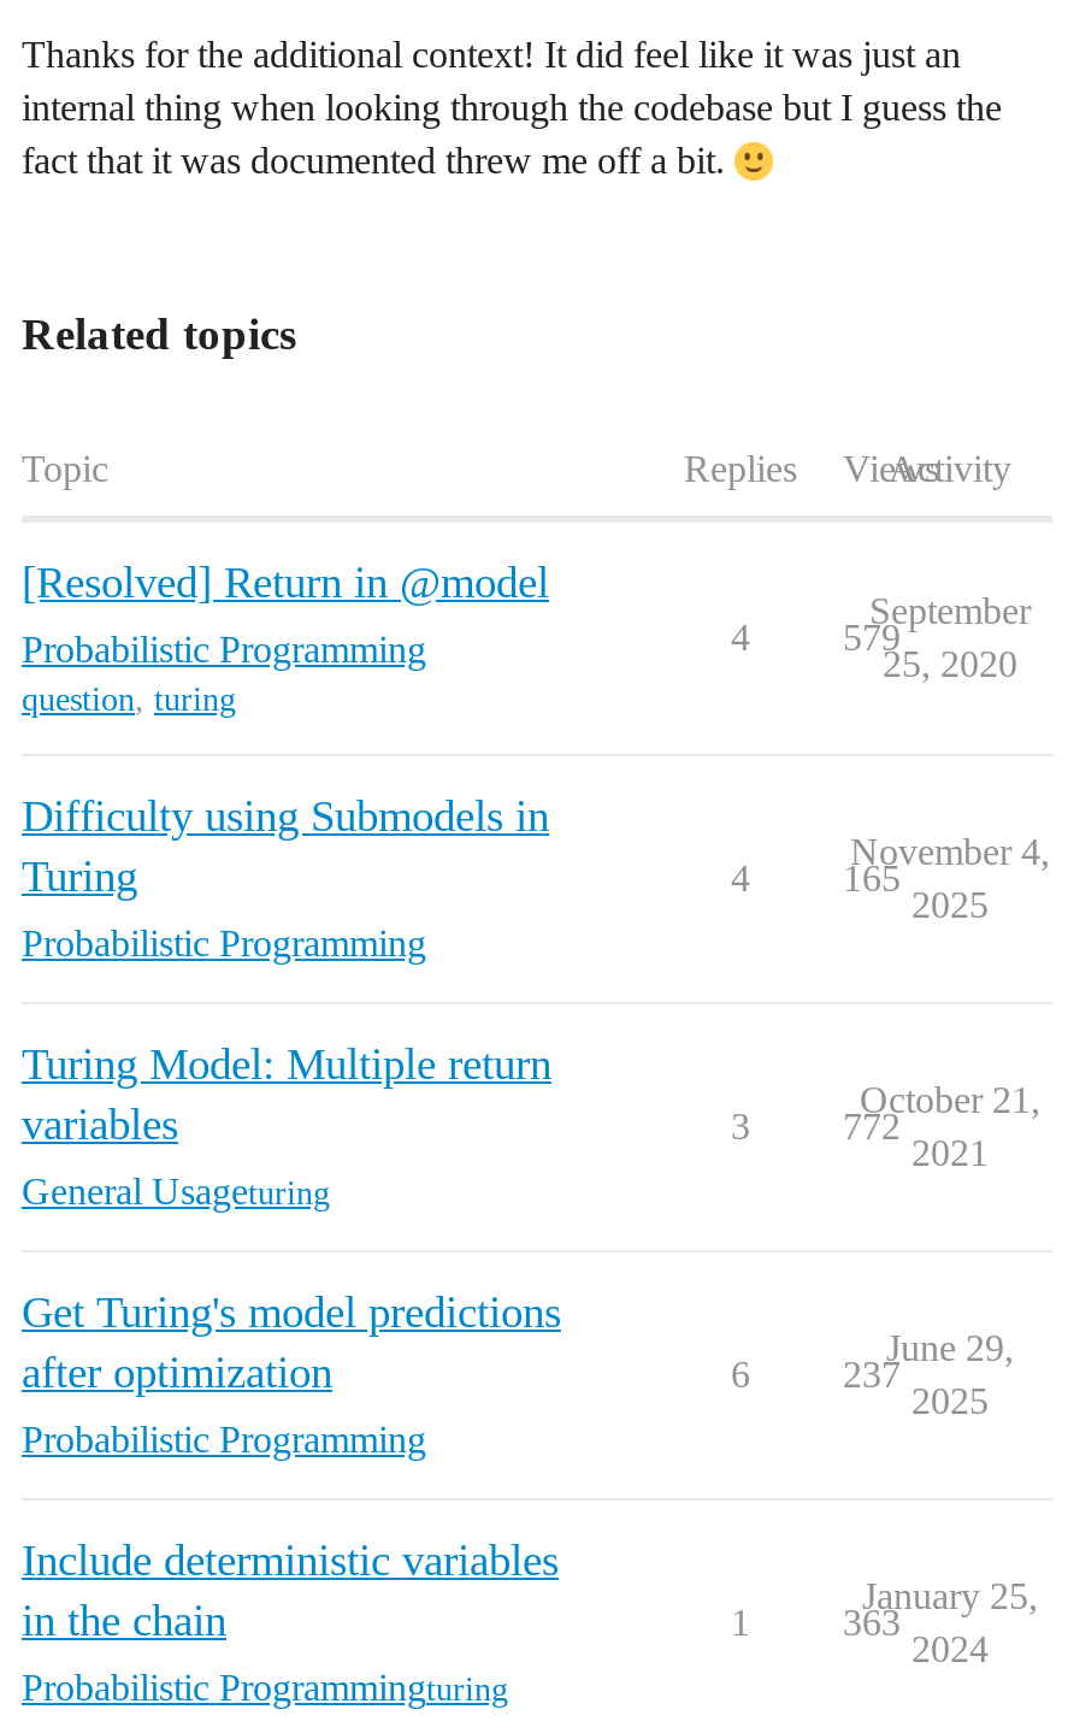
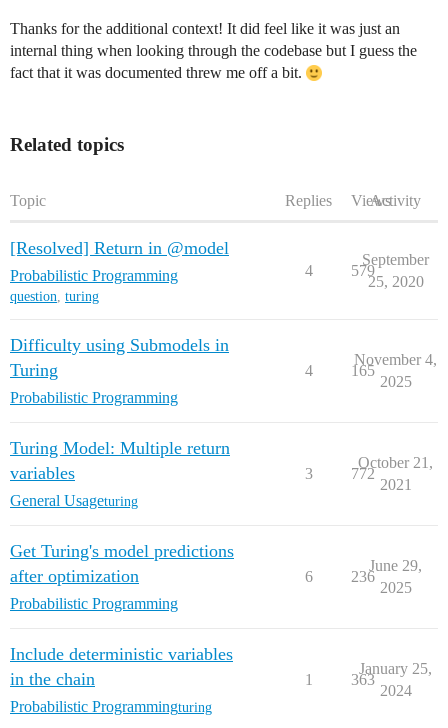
[843,1354,901,1395] 237 -> [351,568,375,585] 236

